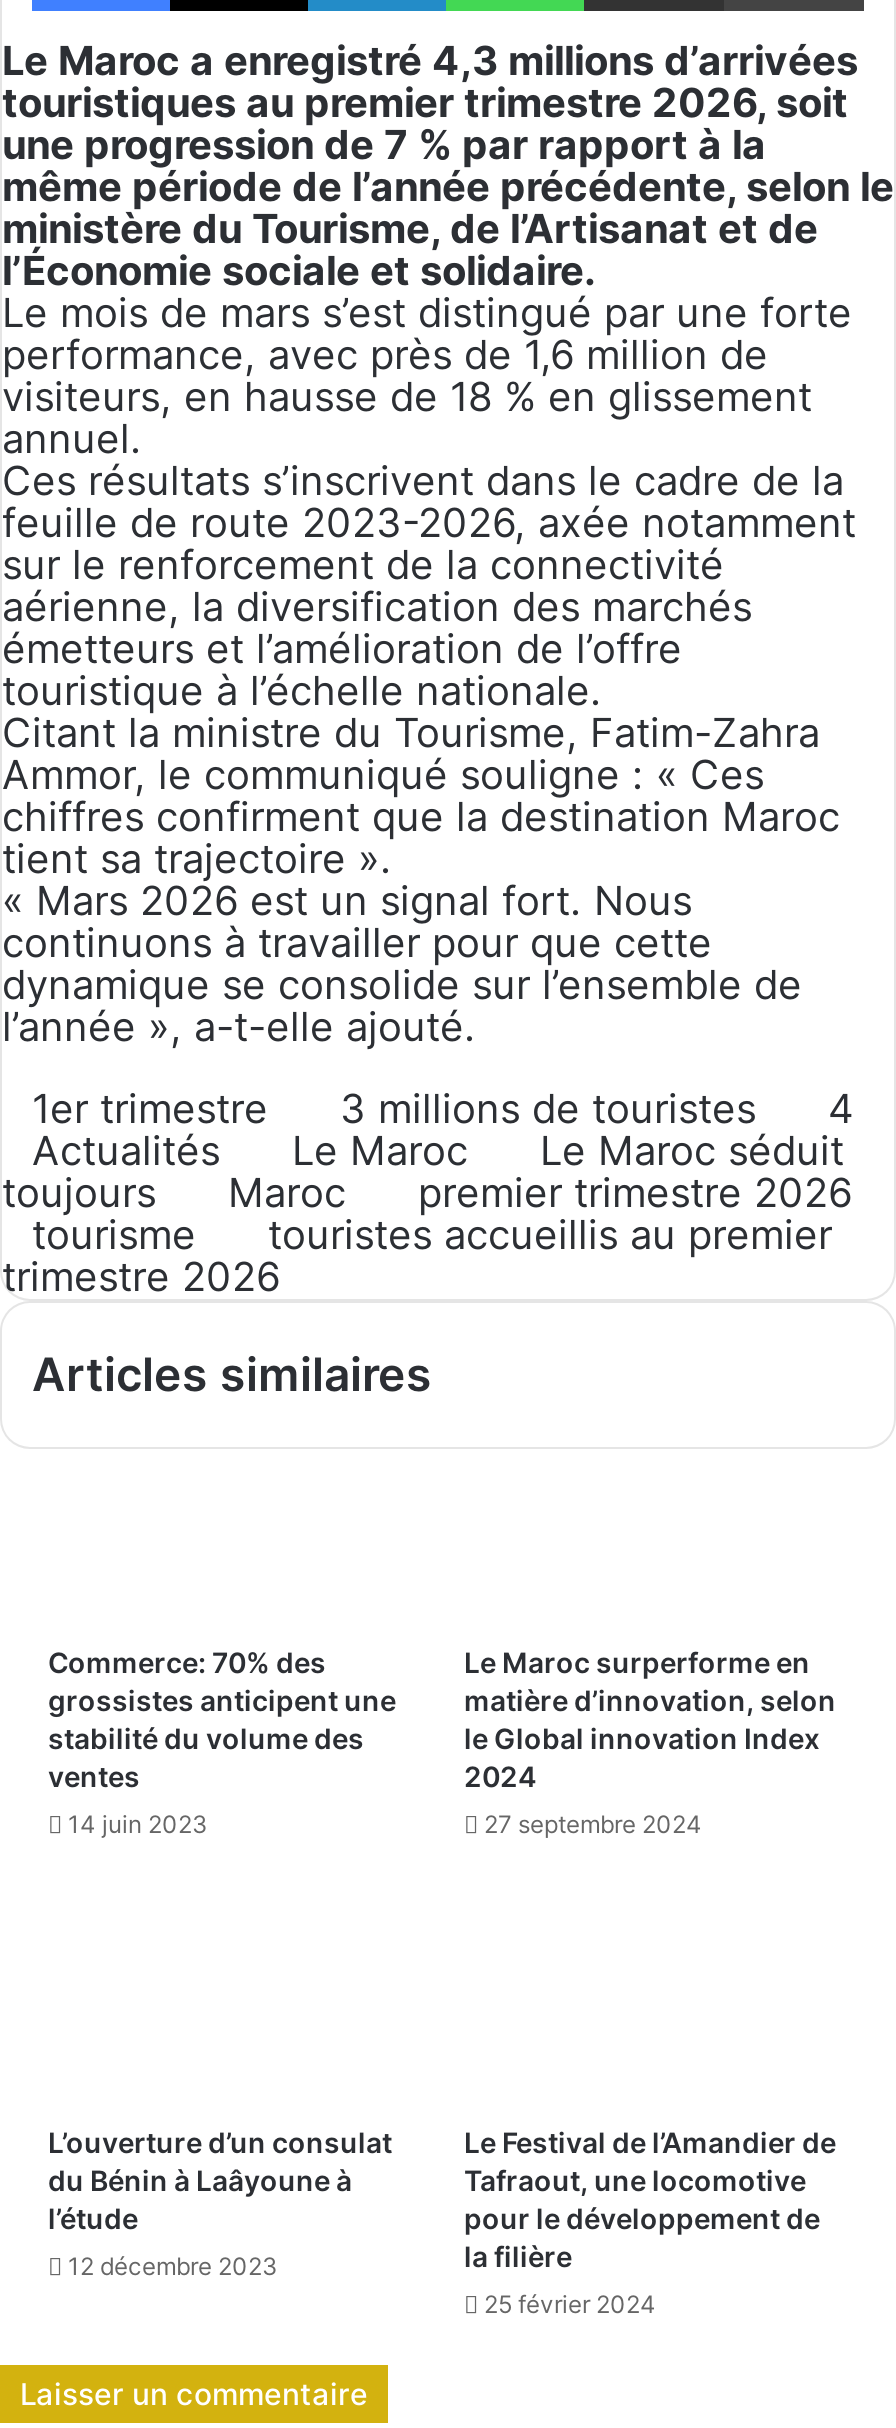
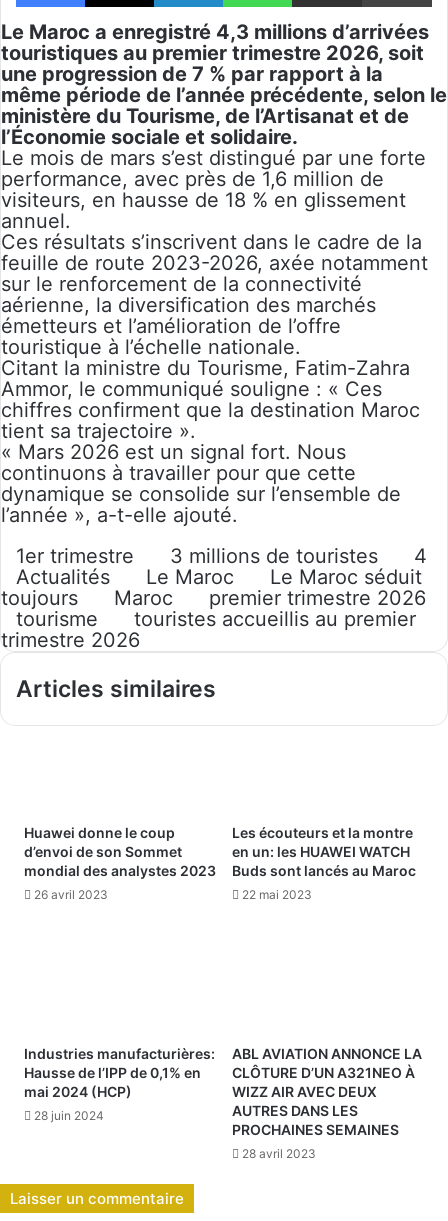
[48,1646,396,1794] Commerce: 70% des | grossistes anticipent une | stabilité du volume des | ventes -> [24,824,216,879] Huawei donne le coup | d’envoi de son Sommet | mondial des analystes 2023
[464,1646,836,1794] Le Maroc surperforme en | matière d’innovation, selon | le Global innovation Index | 2024 -> [232,824,416,879] Les écouteurs et la montre | en un: les HUAWEI WATCH | Buds sont lancés au Maroc
[68,1810,208,1840] 14 juin 2023 -> [34,887,108,902] 26 avril 2023
[484,1810,702,1840] 27 septembre 2024 -> [242,887,312,902] 22 mai 2023
[48,2124,392,2234] L’ouverture d’un consulat | du Bénin à Laâyoune à | l’étude -> [24,1045,215,1100] Industries manufacturières: | Hausse de l’IPP de 0,1% en | mai 2024 (HCP)
[464,2124,836,2272] Le Festival de l’Amandier de | Tafraout, une locomotive | pour le développement de | la filière -> [232,1045,422,1138] ABL AVIATION ANNONCE LA | CLÔTURE D’UN A321NEO À | WIZZ AIR AVEC DEUX | AUTRES DANS LES | PROCHAINES SEMAINES
[68,2250,278,2280] 12 décembre 2023 -> [34,1108,104,1123] 28 juin 2024
[484,2288,656,2318] 25 février 2024 -> [242,1146,316,1161] 28 avril 2023

